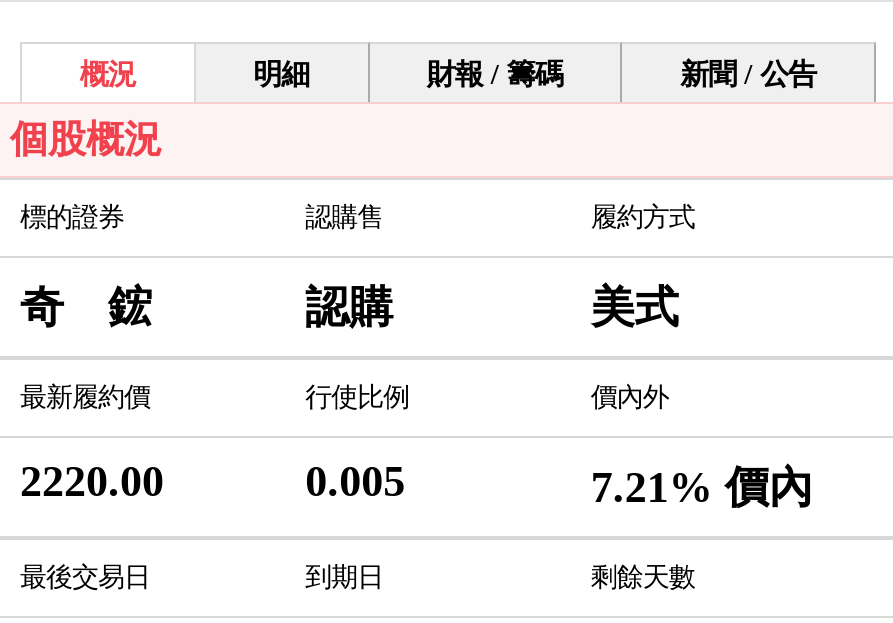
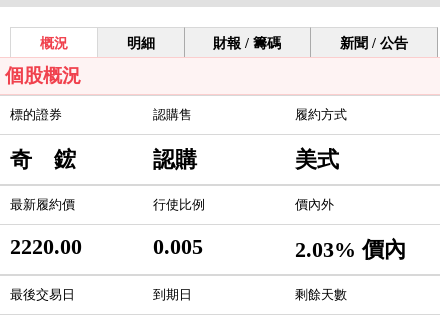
[591,464,813,512] 7.21% 價內 -> [295,238,406,262] 2.03% 價內

